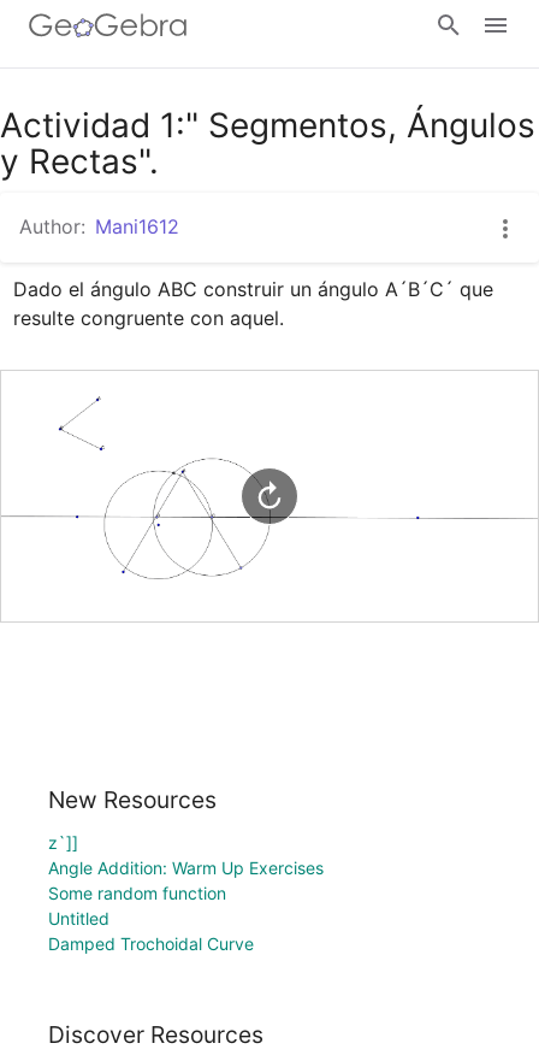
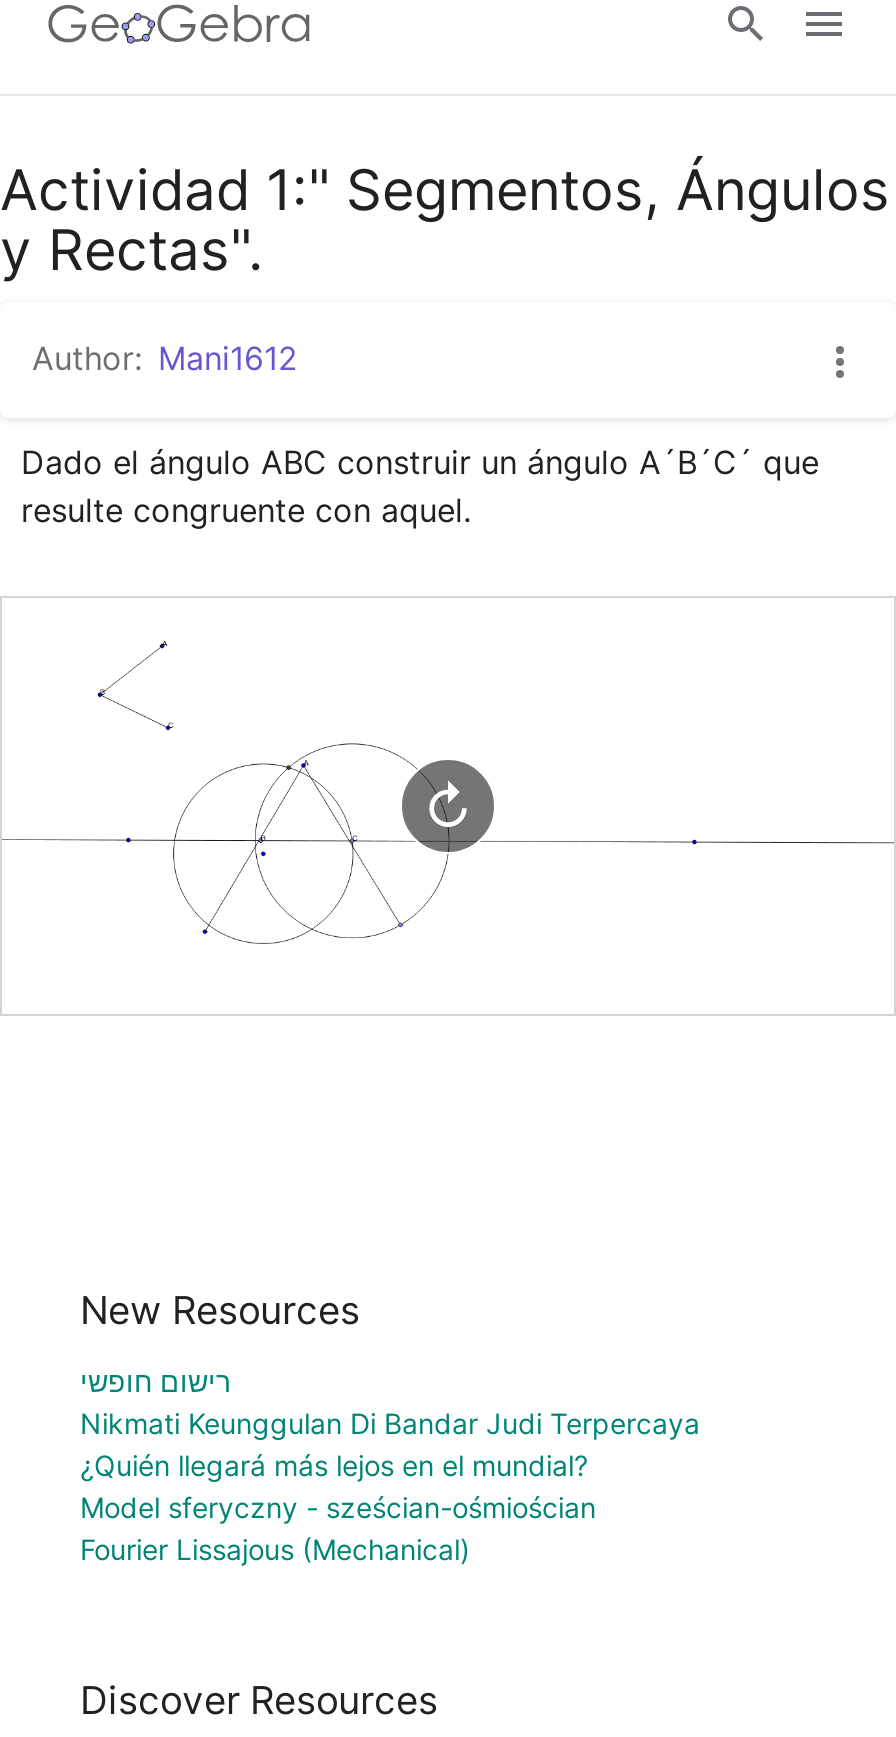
[48,832,324,954] z`]] | Angle Addition: Warm Up Exercises | Some random function | Untitled | Damped Trochoidal Curve -> [80,1364,700,1566] רישום חופשי | Nikmati Keunggulan Di Bandar Judi Terpercaya | ¿Quién llegará más lejos en el mundial? | Model sferyczny - sześcian-ośmiościan | Fourier Lissajous (Mechanical)

